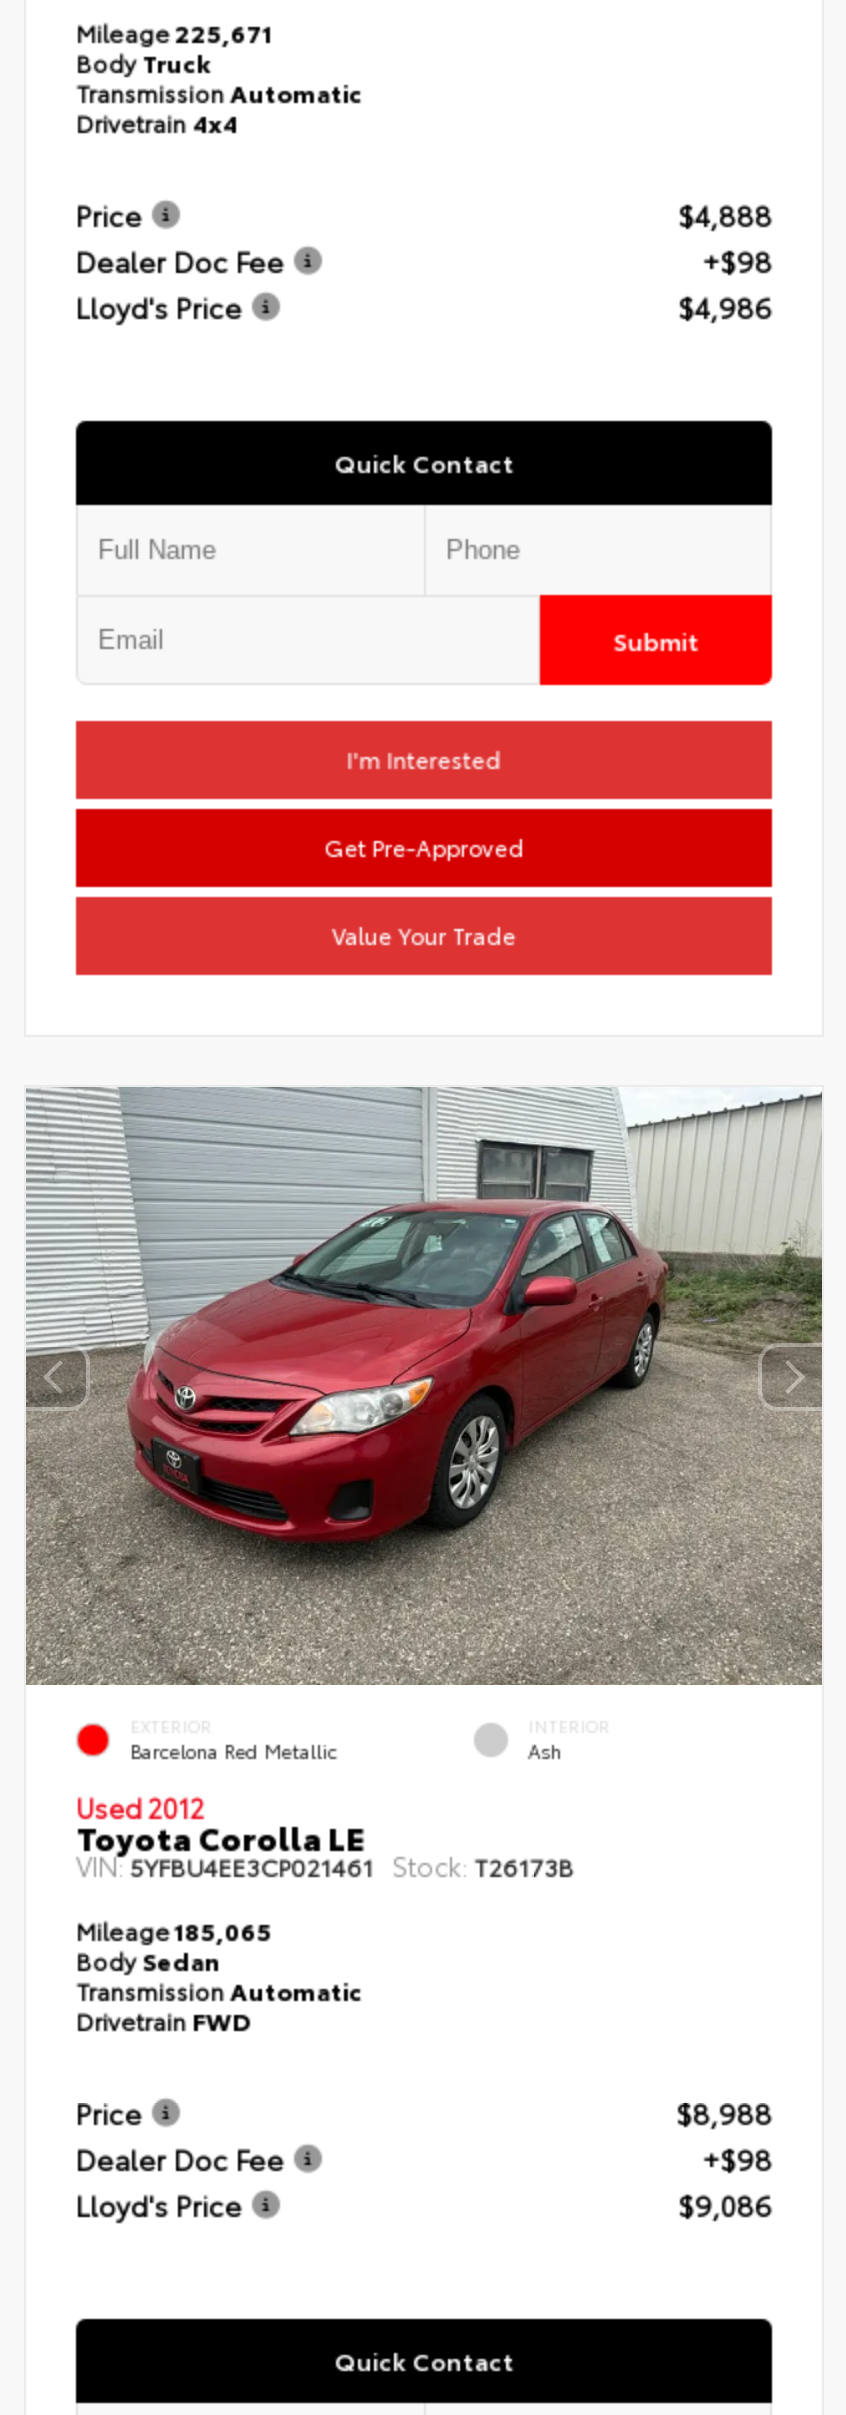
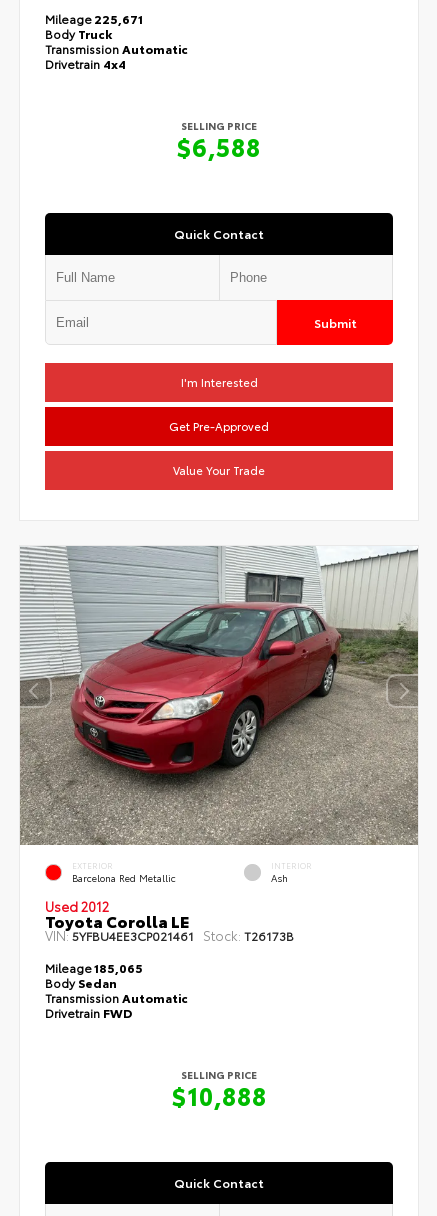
[76,194,772,326] Price | $4,888 | Dealer Doc Fee | +$98 | Lloyd's Price | $4,986 -> [177,118,261,162] SELLING PRICE | $6,588
[76,2093,772,2225] Price | $8,988 | Dealer Doc Fee | +$98 | Lloyd's Price | $9,086 -> [171,1067,266,1112] SELLING PRICE | $10,888

